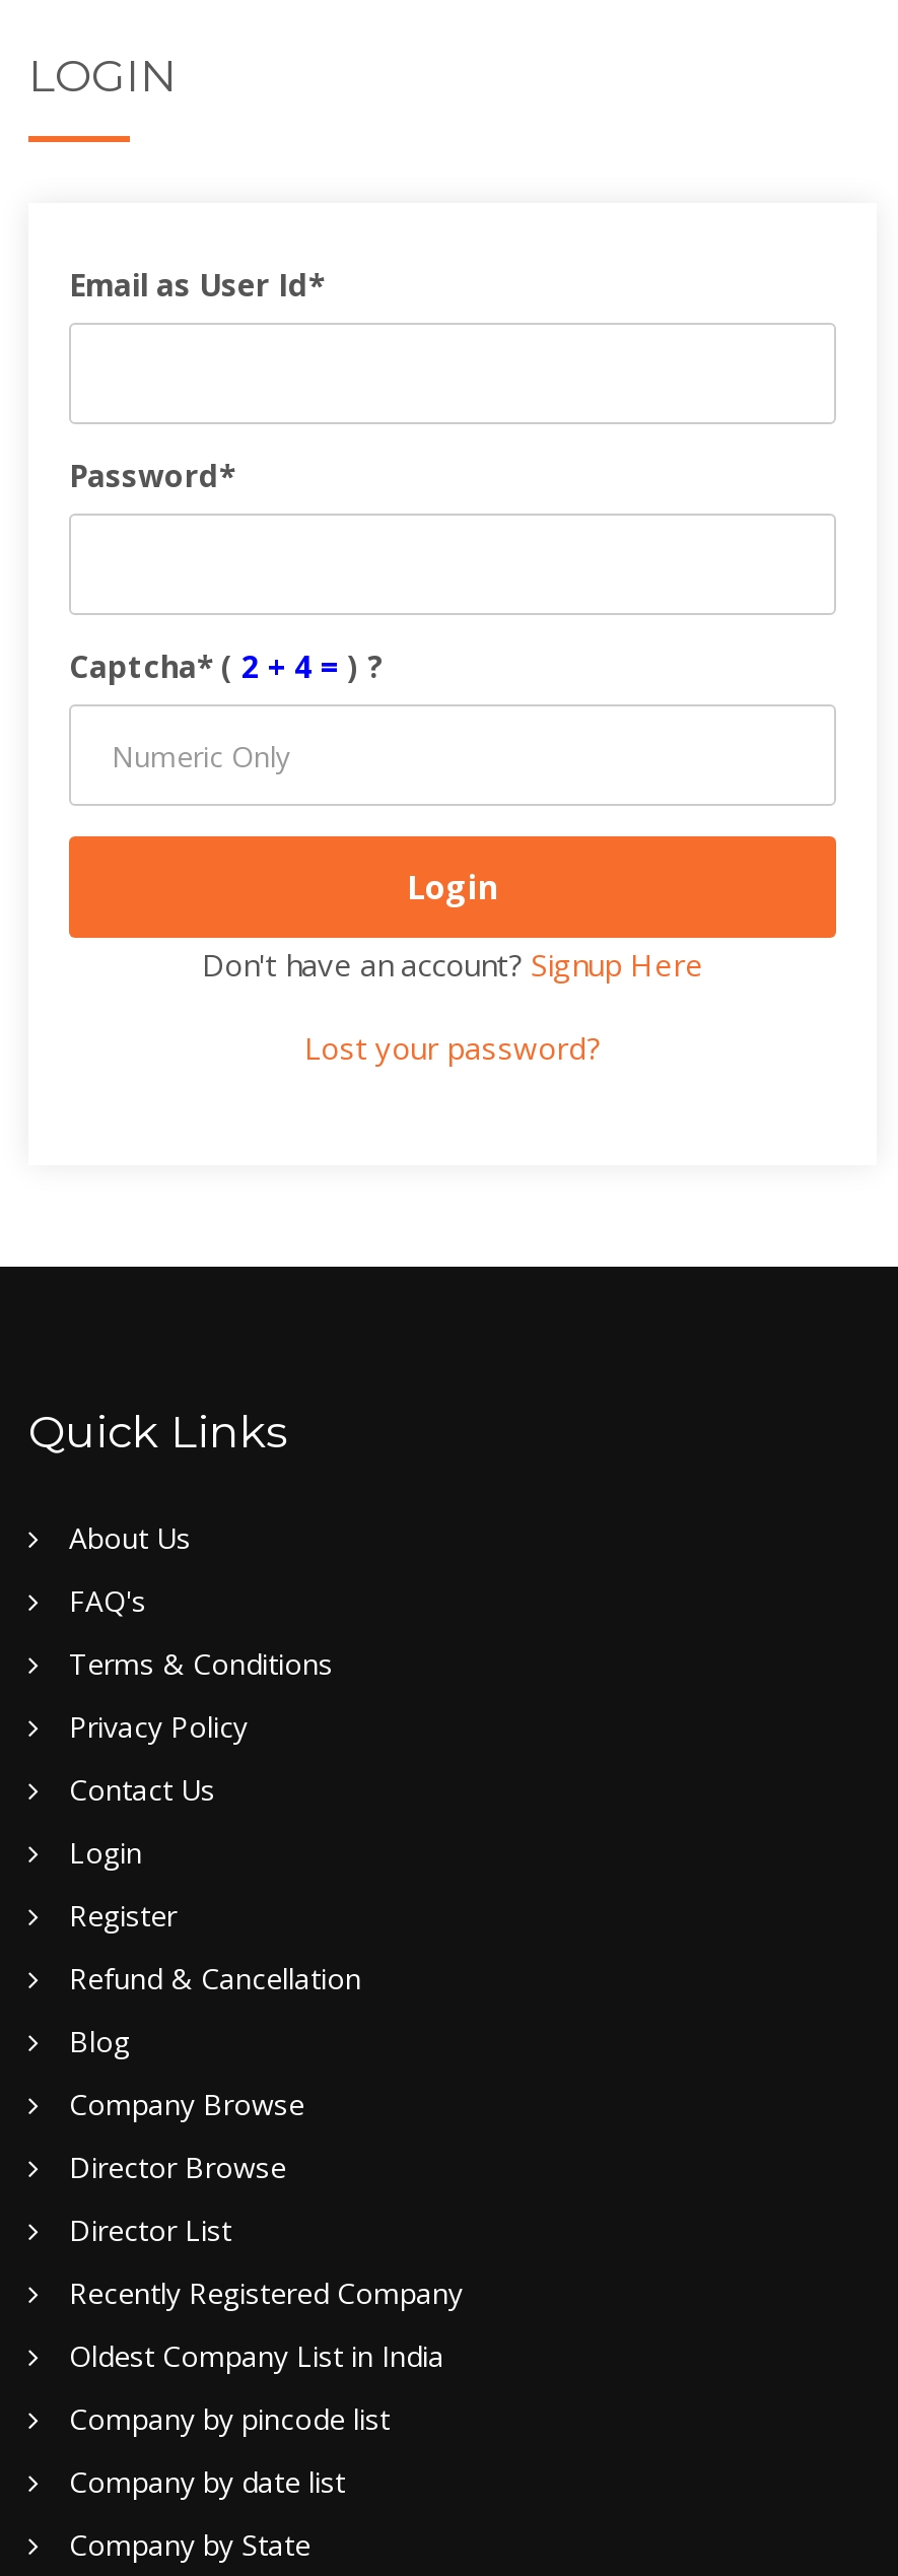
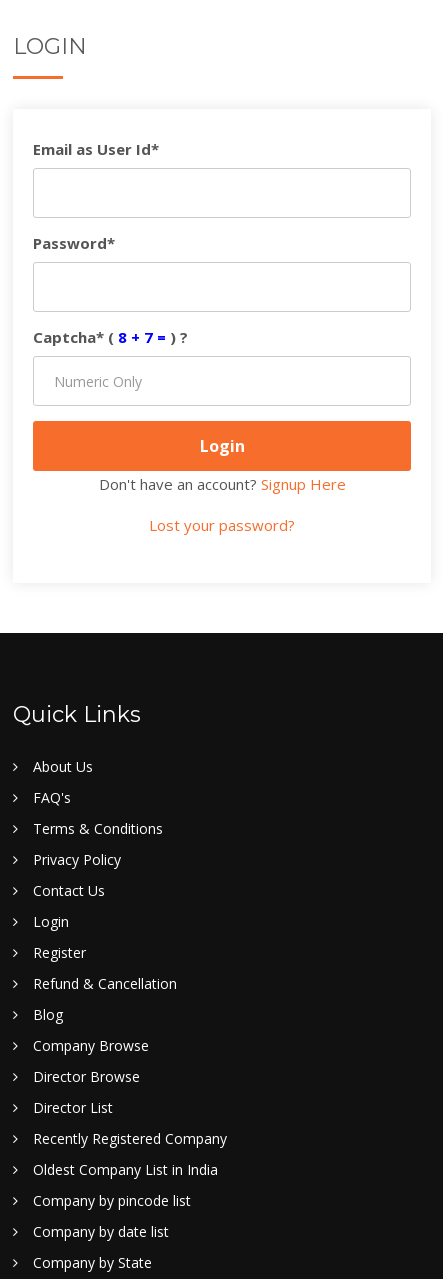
[69,646,384,686] Captcha* (2 + 4 =) ? -> [33,327,188,347] Captcha* (8 + 7 =) ?

